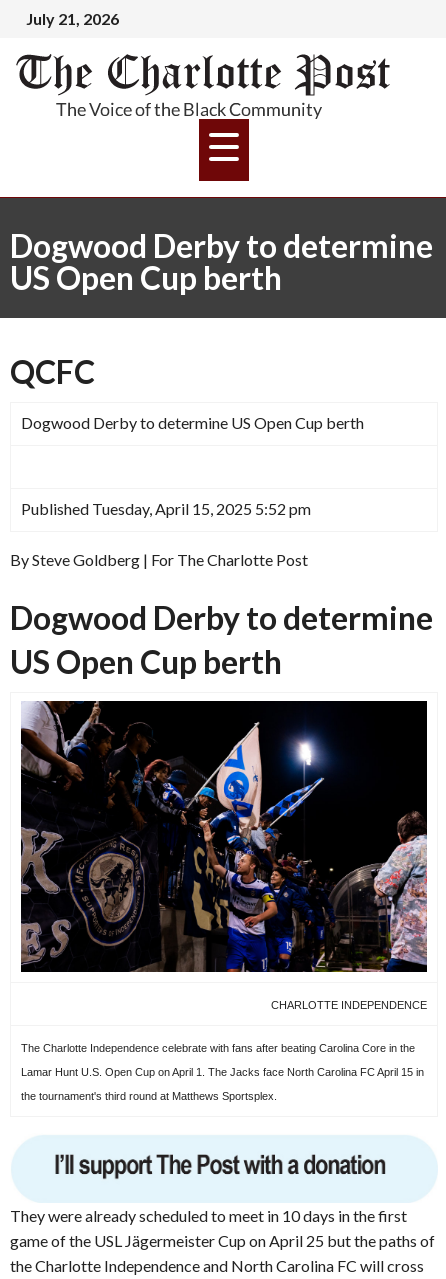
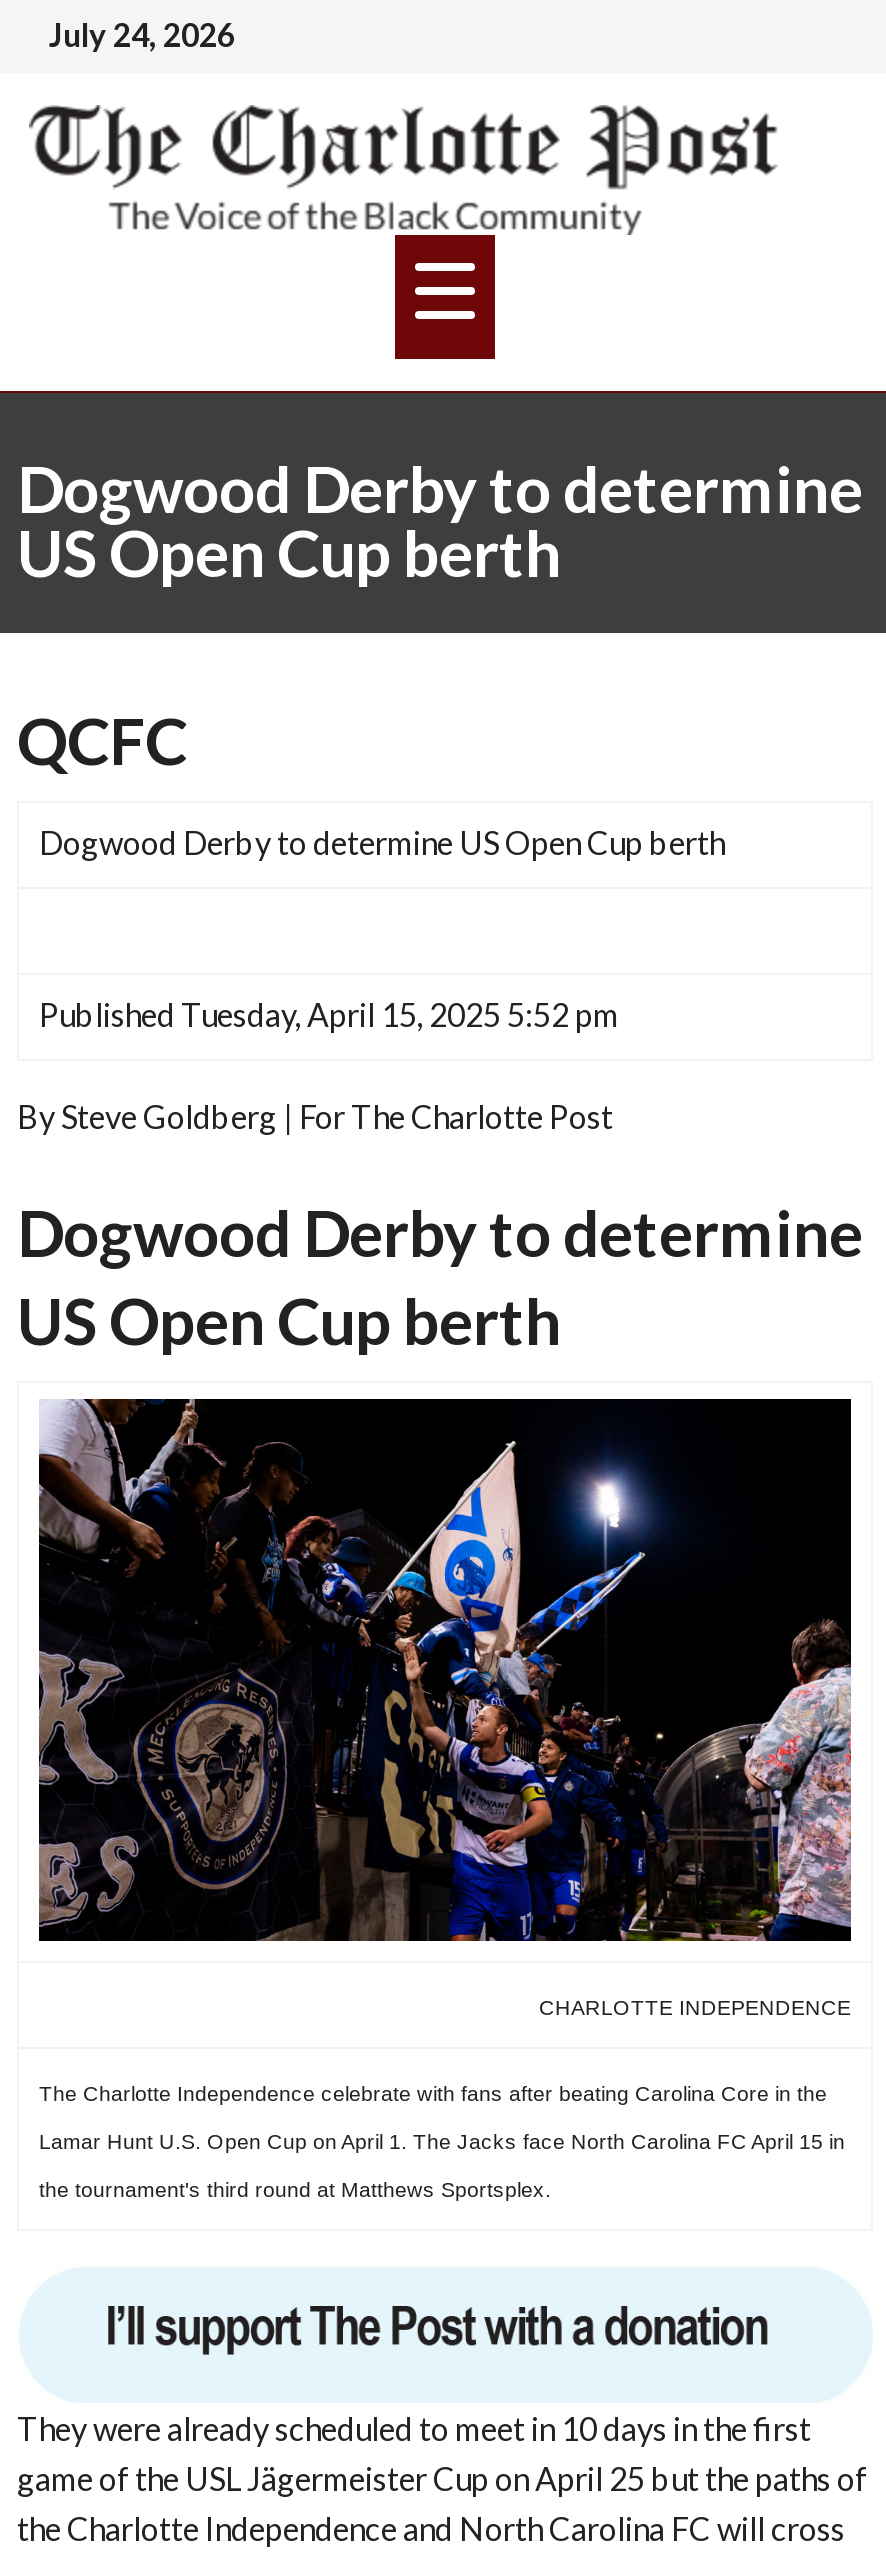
[26,9,119,28] July 21, 2026 -> [49,15,235,53] July 24, 2026

